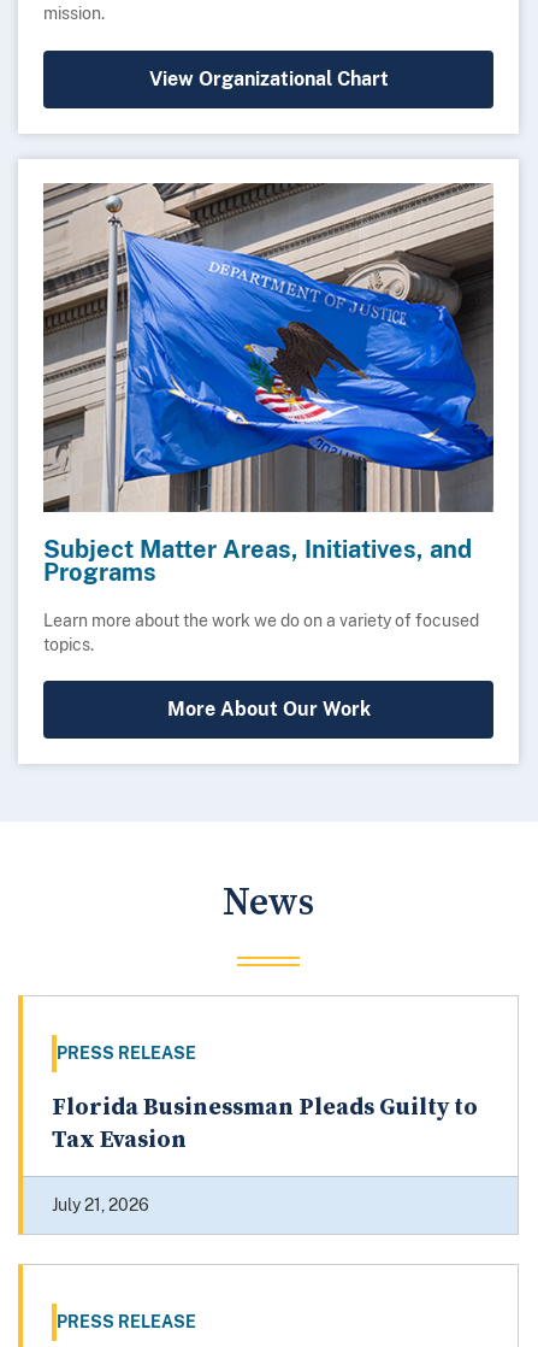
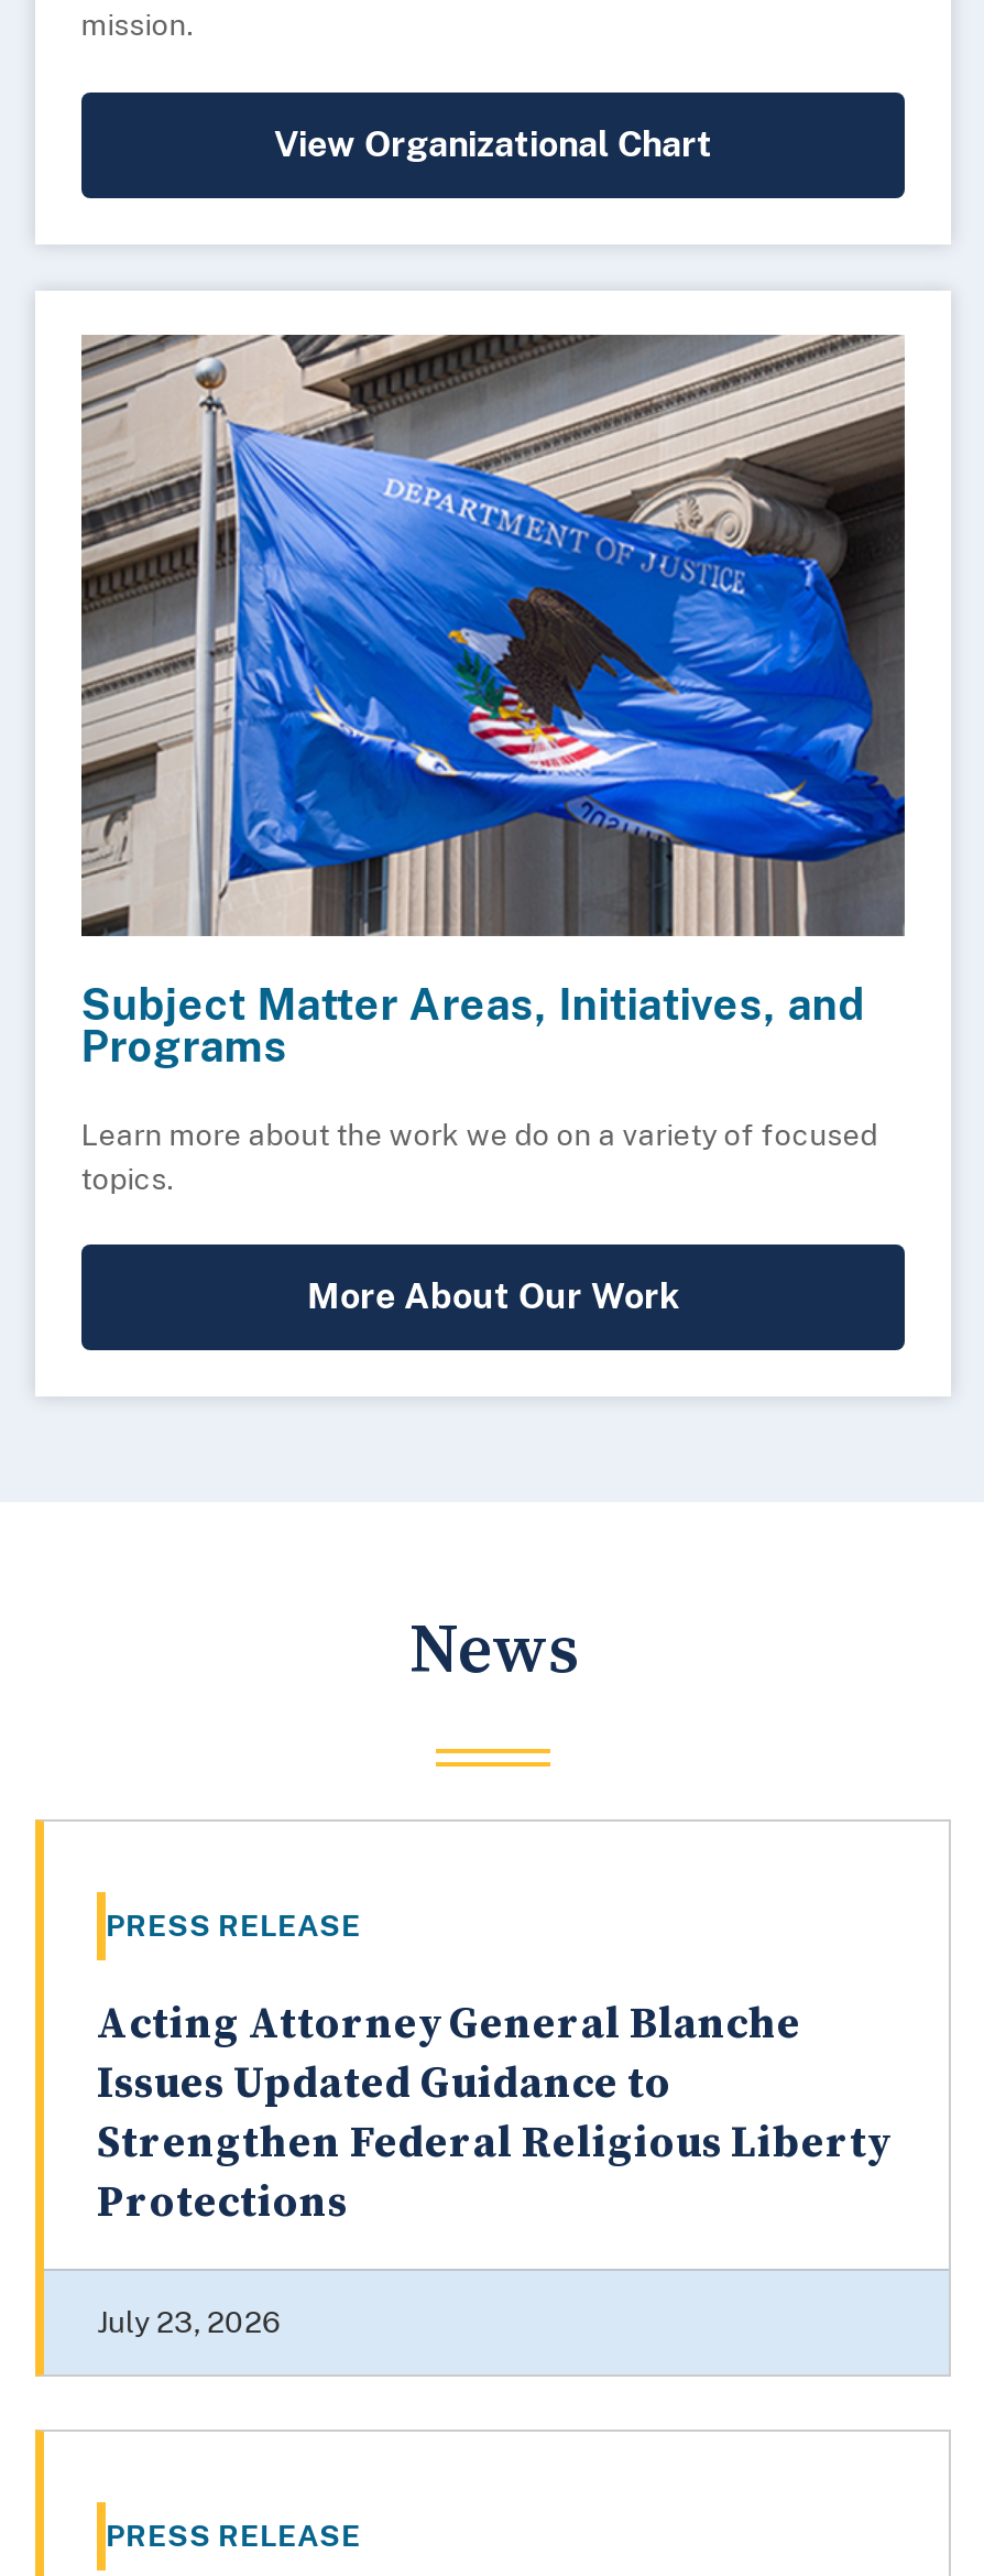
[52,1093,478,1156] Florida Businessman Pleads Guilty to | Tax Evasion -> [97,1998,889,2232] Acting Attorney General Blanche | Issues Updated Guidance to | Strengthen Federal Religious Liberty | Protections
[52,1195,149,1215] July 21, 2026 -> [97,2304,282,2339] July 23, 2026

